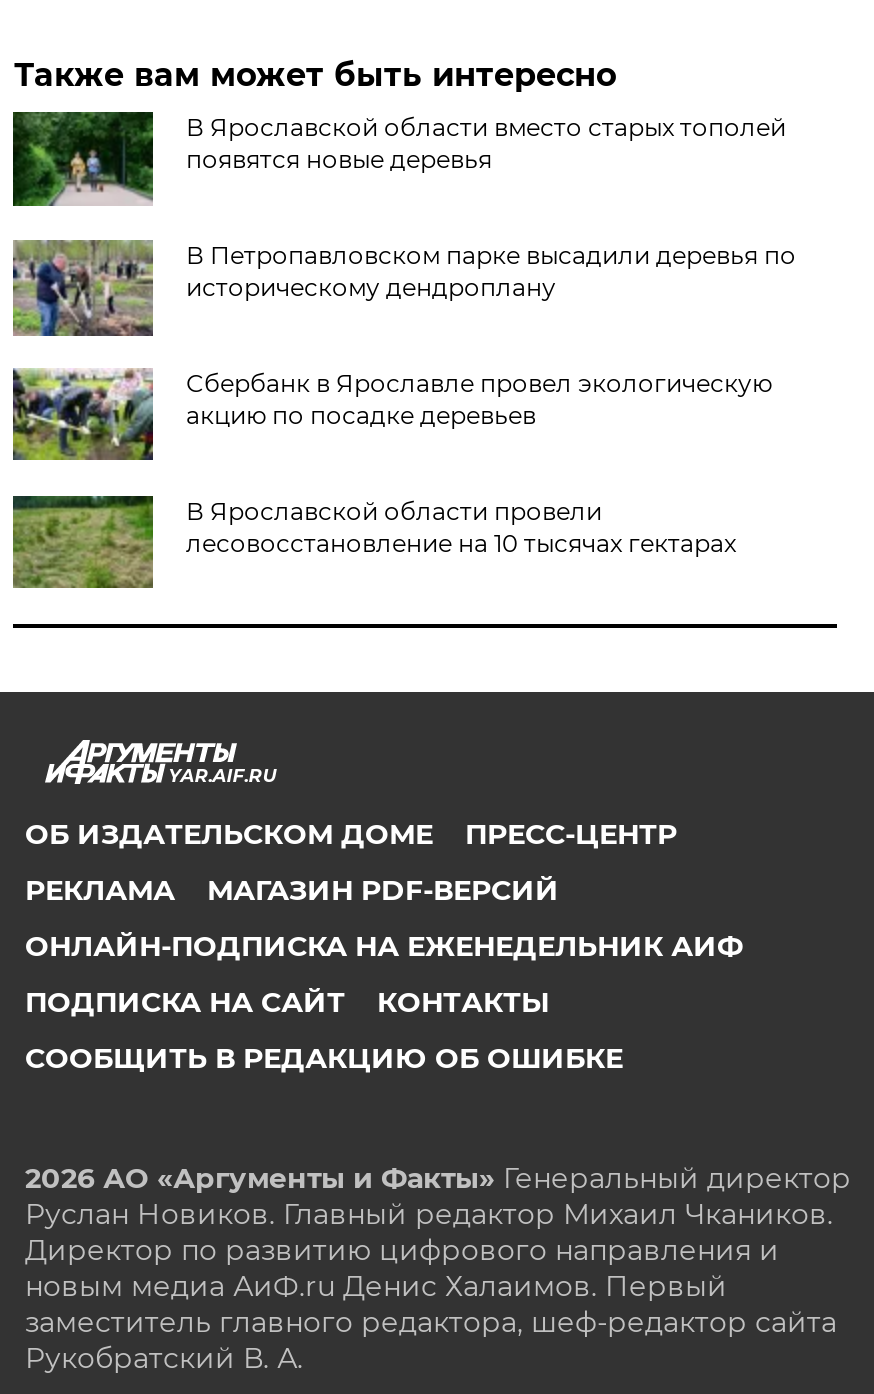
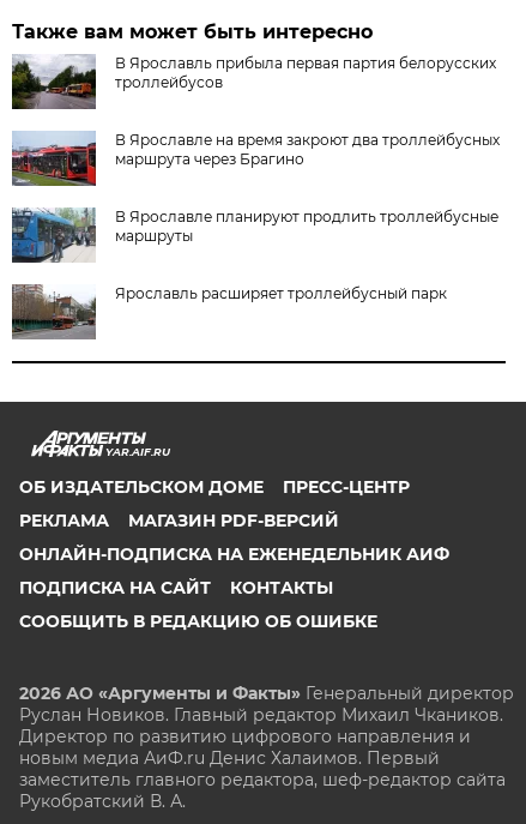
[11,110,786,206] [image] | В Ярославской области вместо старых тополей | появятся новые деревья -> [11,54,497,109] [image] | В Ярославль прибыла первая партия белорусских | троллейбусов
[13,238,796,338] [image] | В Петропавловском парке высадили деревья по | историческому дендроплану -> [12,131,500,188] [image] | В Ярославле на время закроют два троллейбусных | маршрута через Брагино
[11,368,772,462] [image] | Сбербанк в Ярославле провел экологическую | акцию по посадке деревьев -> [11,207,499,264] [image] | В Ярославле планируют продлить троллейбусные | маршруты
[11,494,736,590] [image] | В Ярославской области провели | лесовосстановление на 10 тысячах гектарах -> [11,283,447,341] [image] | Ярославль расширяет троллейбусный парк

